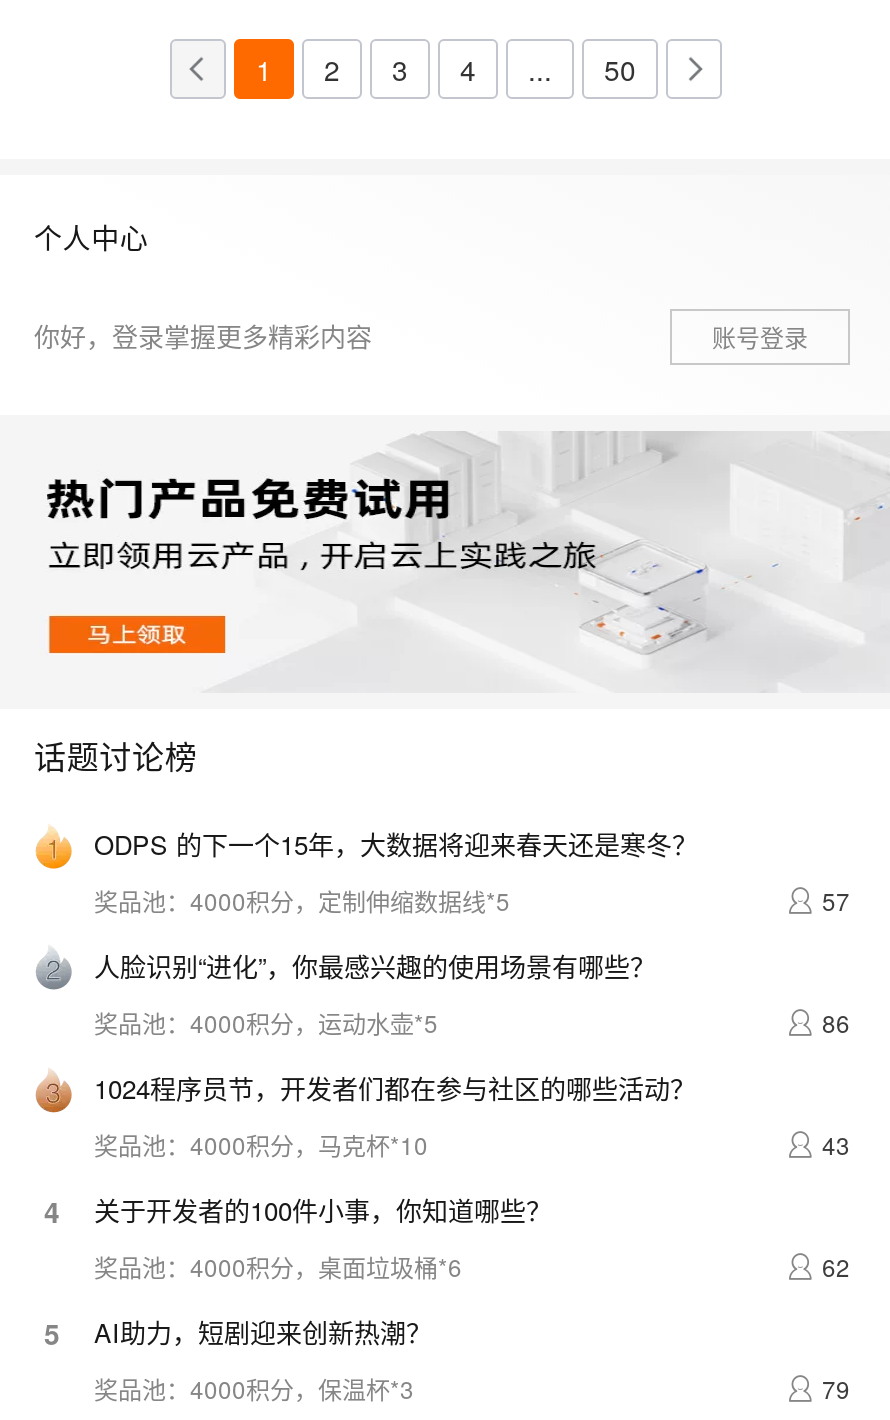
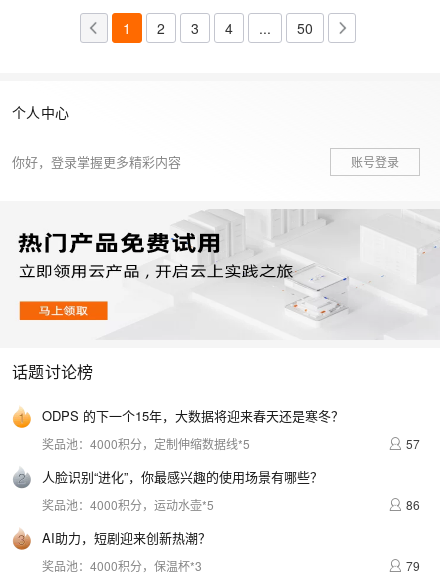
[44,1069,850,1353] 1024程序员节，开发者们都在参与社区的哪些活动？ | 奖品池：4000积分，马克杯*10 | 43 | 4 | 关于开发者的100件小事，你知道哪些？ | 奖品池：4000积分，桌面垃圾桶*6 | 62 | 5 -> none

